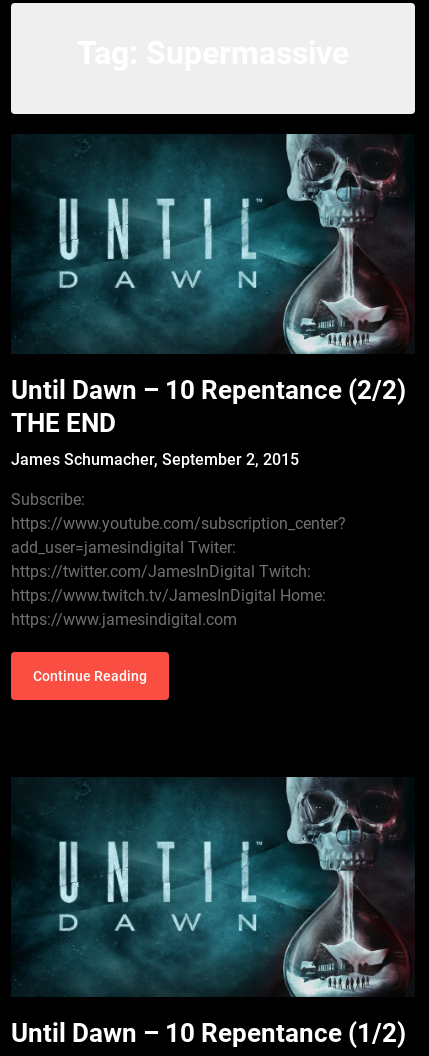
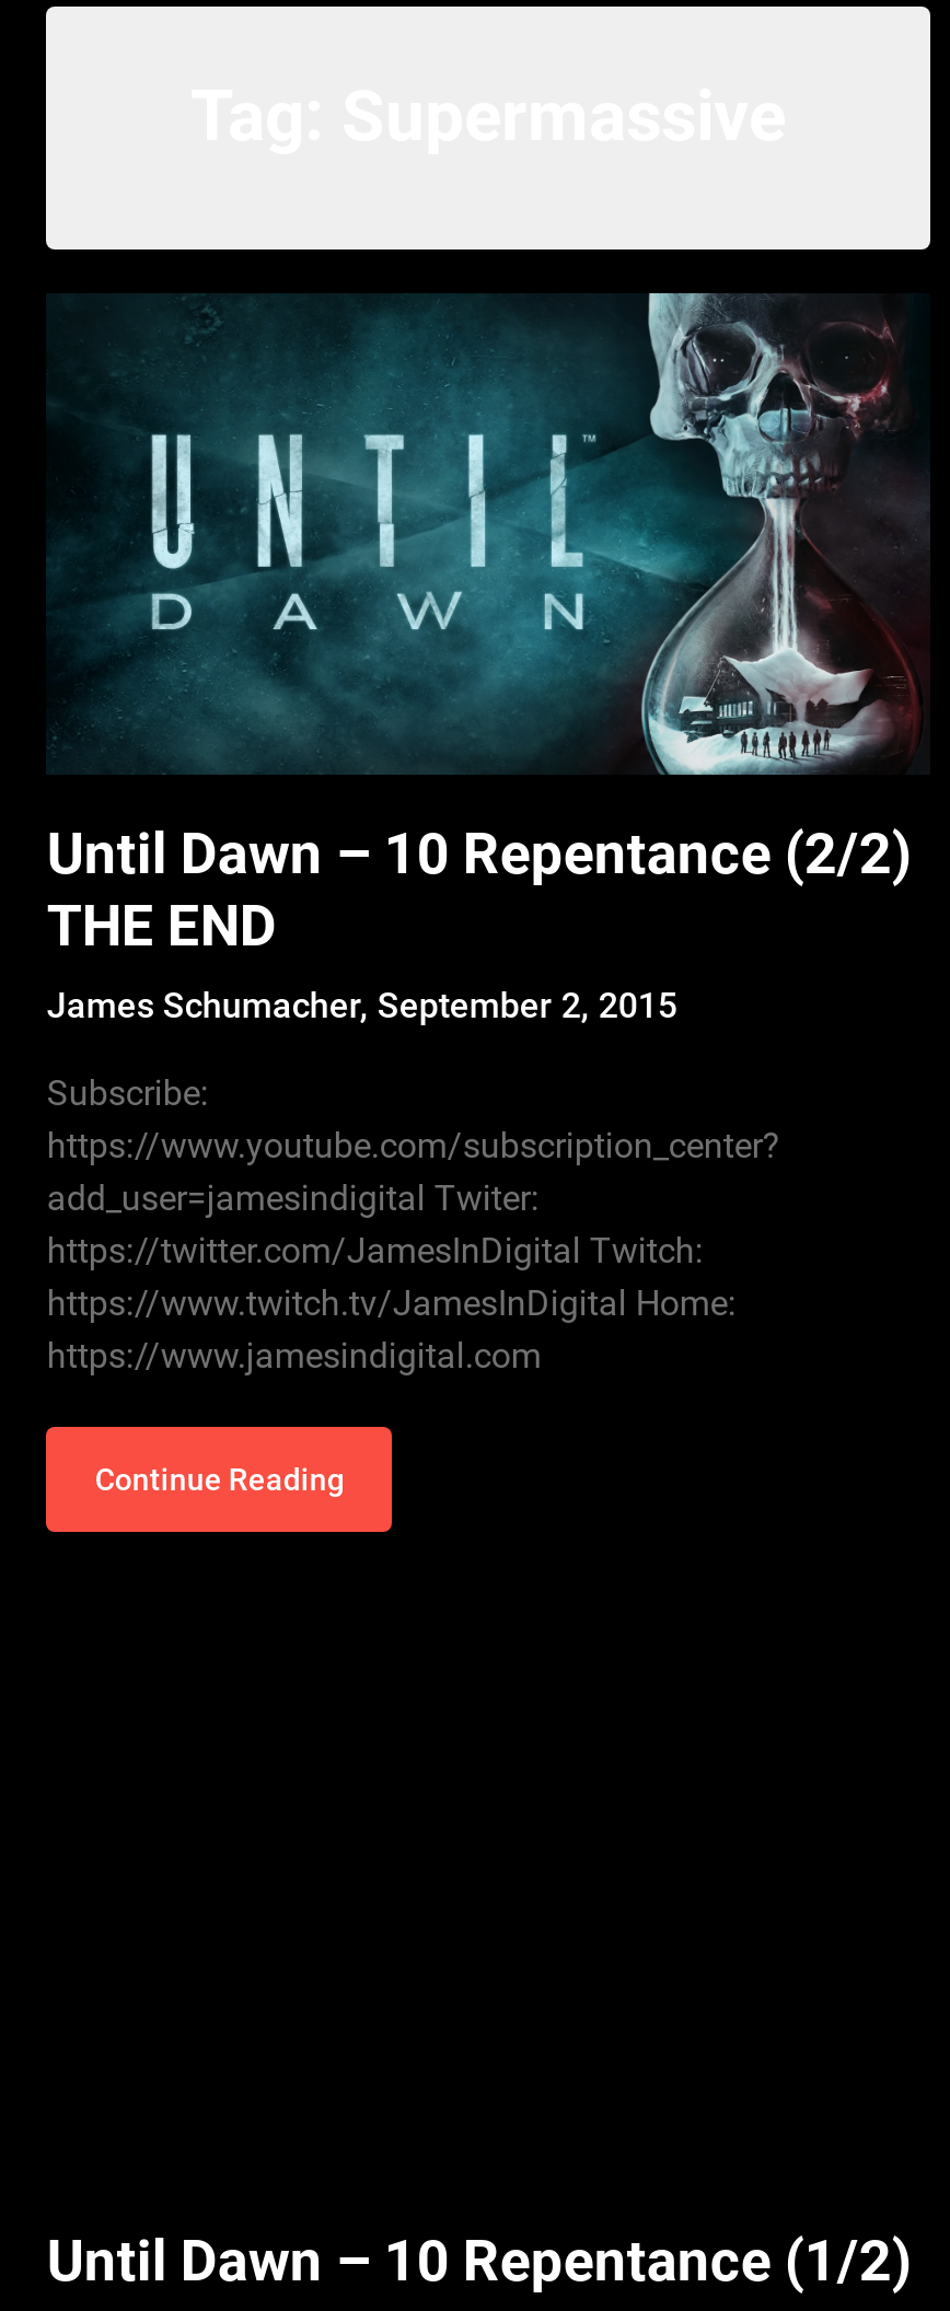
[11,776,415,998] [image] -> none

